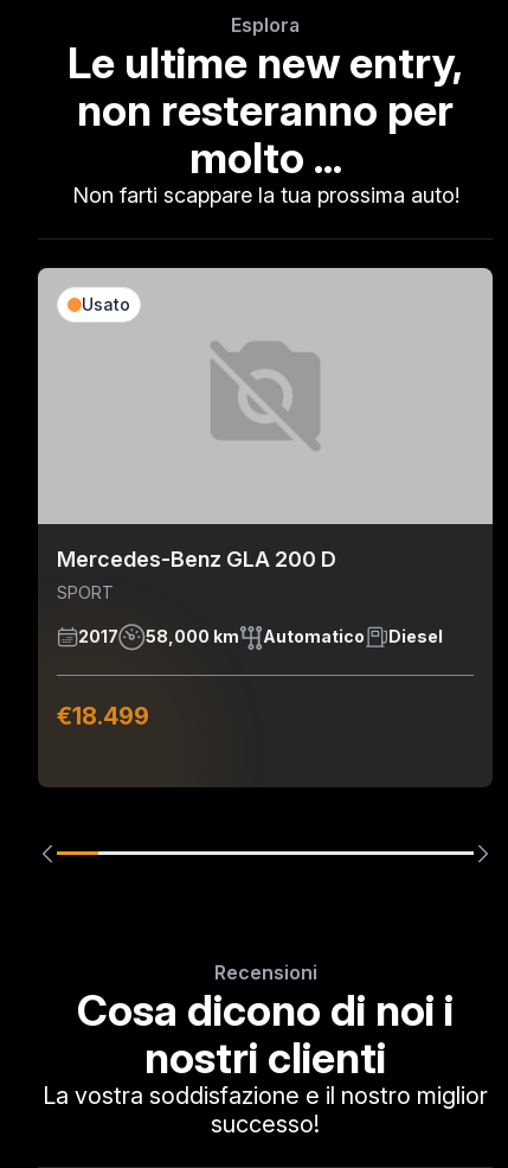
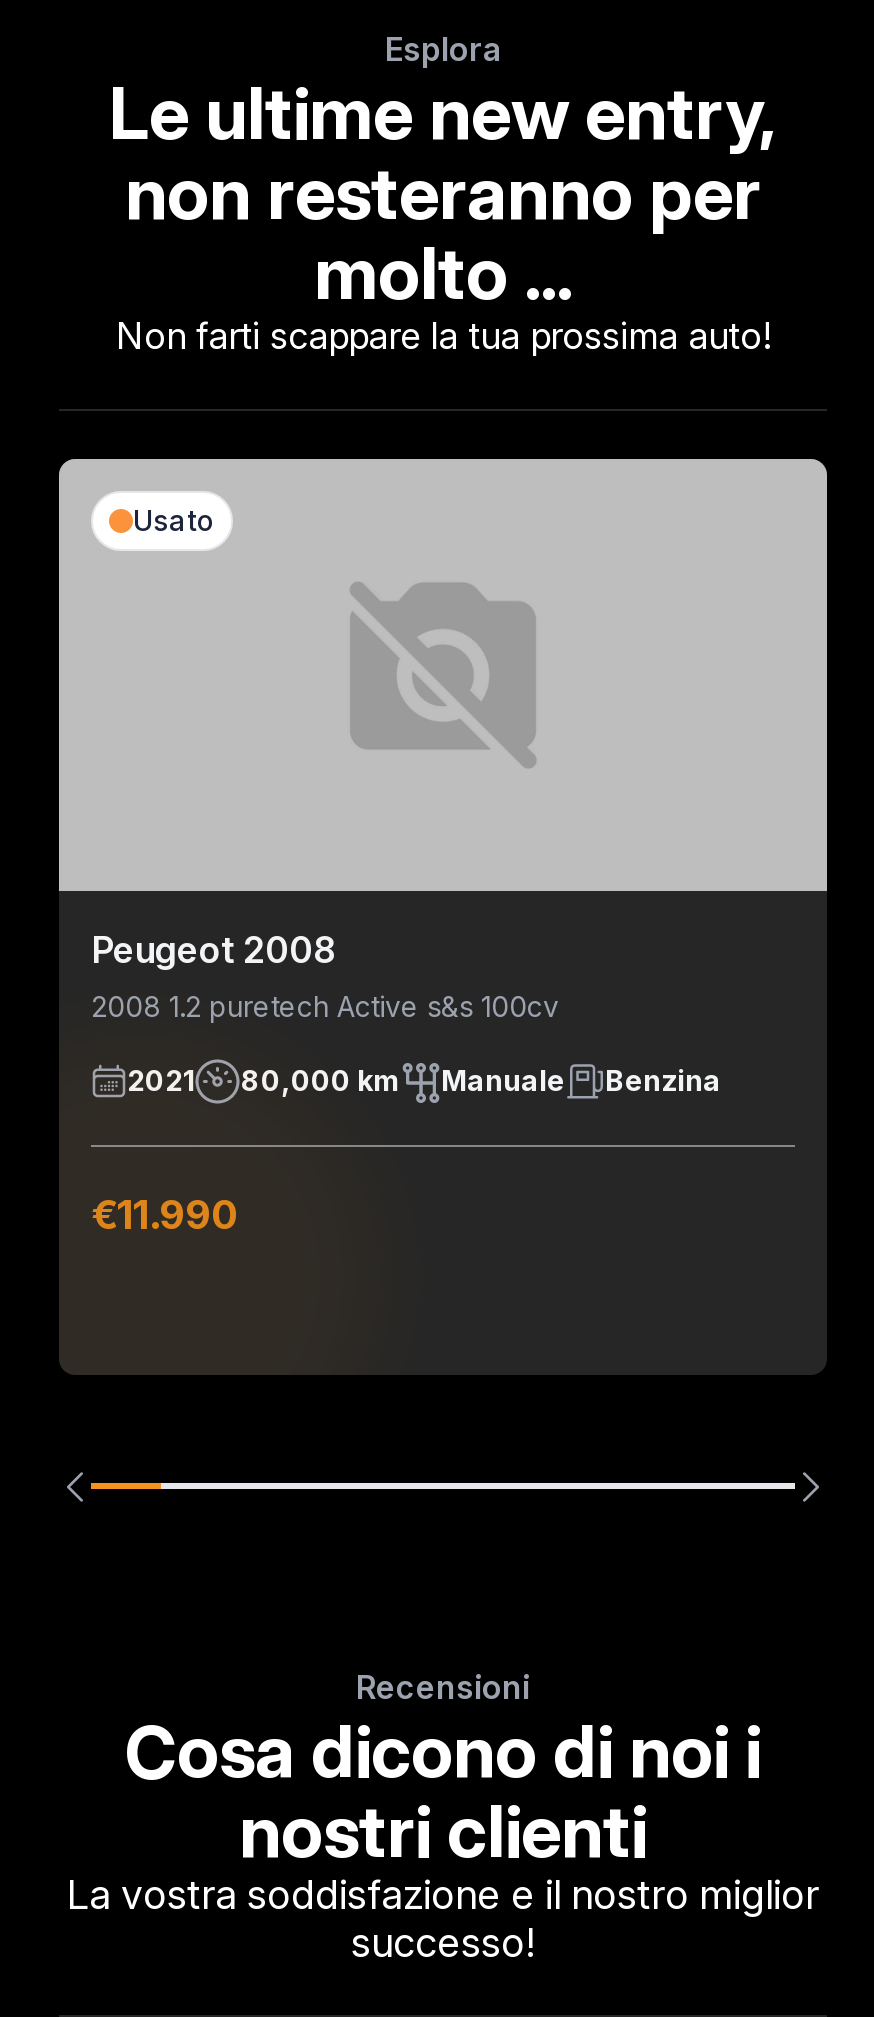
[57,547,336,602] Mercedes-Benz GLA 200 D | SPORT -> [91,929,559,1023] Peugeot 2008 | 2008 1.2 puretech Active s&s 100cv
[78,627,443,647] 2017 | 58,000 km | Automatico | Diesel -> [127,1064,721,1098] 2021 | 80,000 km | Manuale | Benzina
[57,702,149,730] €18.499 -> [91,1191,239,1239] €11.990

